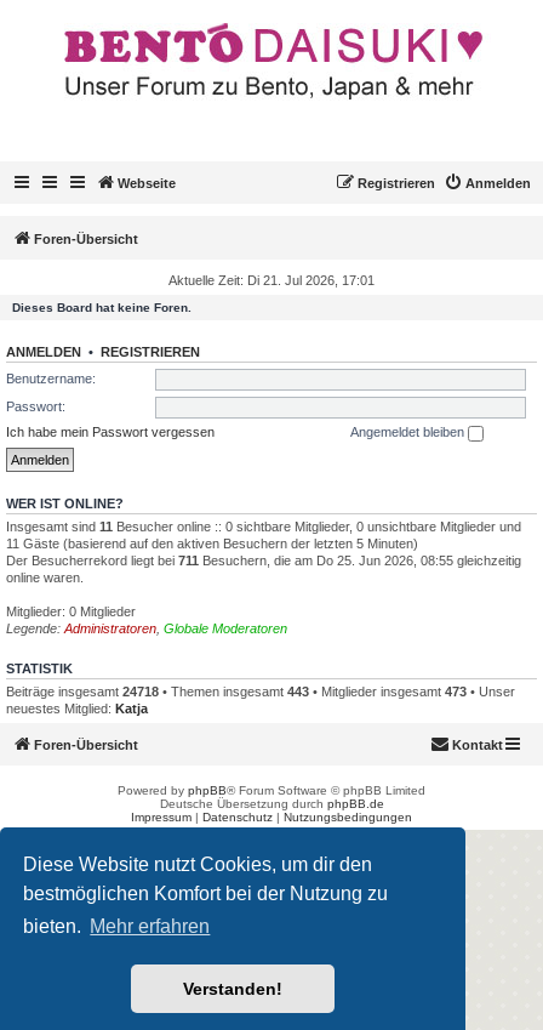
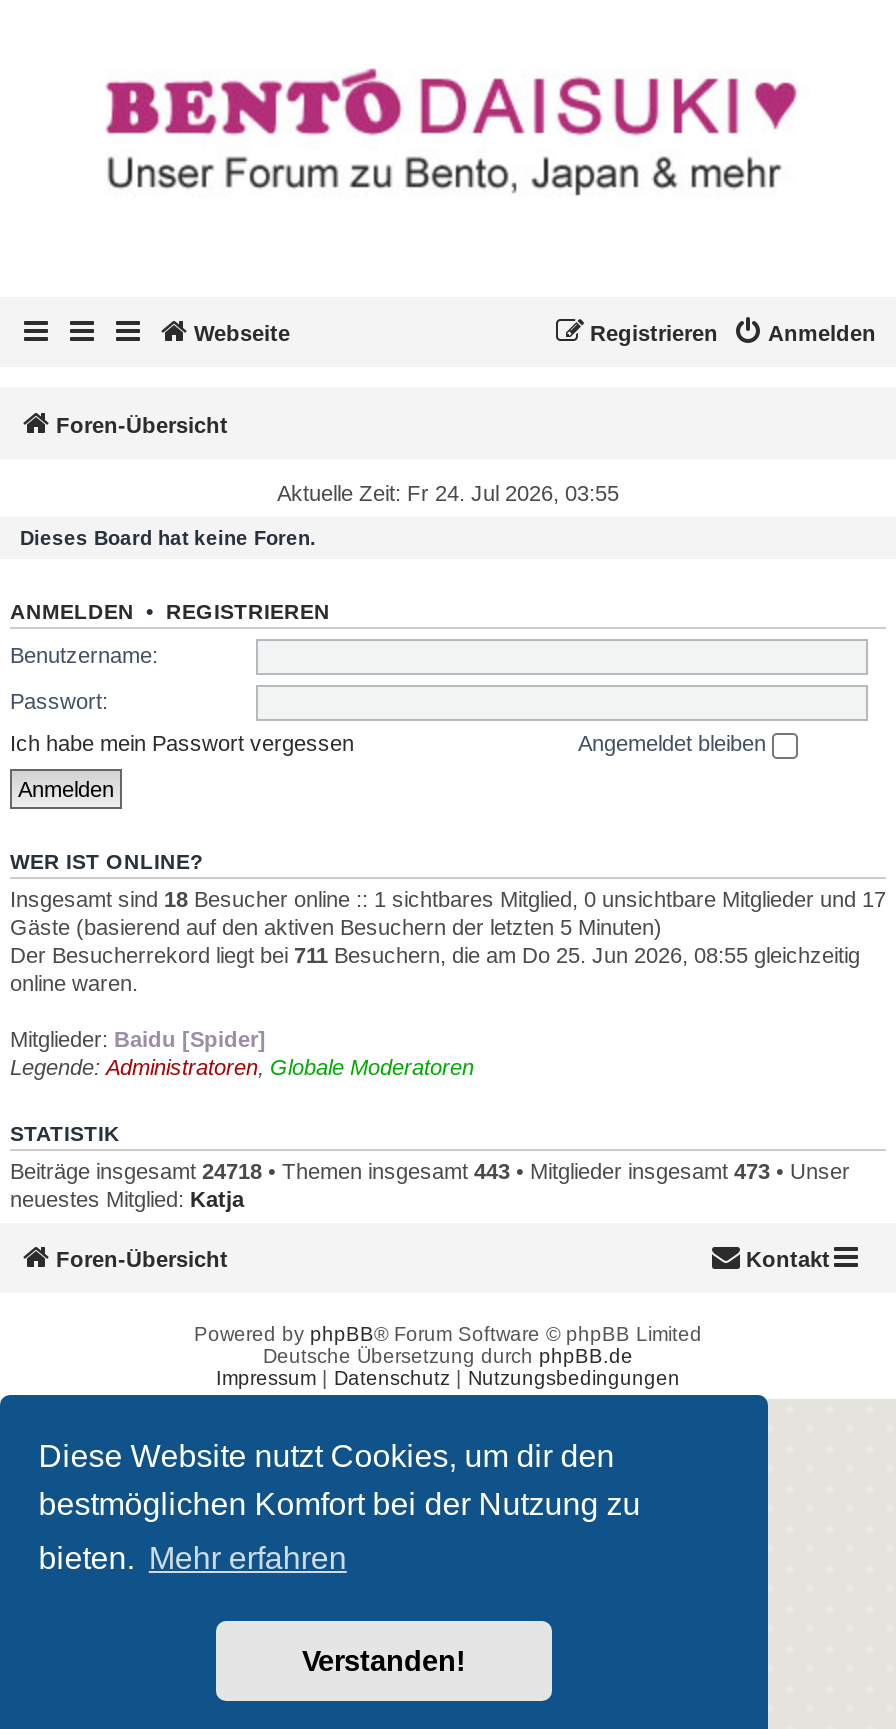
[168,273,375,288] Aktuelle Zeit: Di 21. Jul 2026, 17:01 -> [277,481,619,505] Aktuelle Zeit: Fr 24. Jul 2026, 03:55
[6,519,521,550] Insgesamt sind 11 Besucher online :: 0 sichtbare Mitglieder, 0 unsichtbare Mitglieder und | 11 Gäste (basierend auf den aktiven Besuchern der letzten 5 Minuten) -> [10,886,886,938] Insgesamt sind 18 Besucher online :: 1 sichtbares Mitglied, 0 unsichtbare Mitglieder und 17 | Gäste (basierend auf den aktiven Besuchern der letzten 5 Minuten)
[6,604,136,618] Mitglieder: 0 Mitglieder -> [10,1026,266,1050] Mitglieder: Baidu [Spider]

